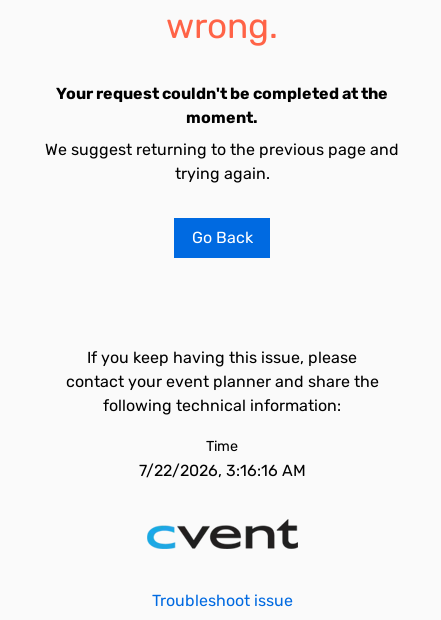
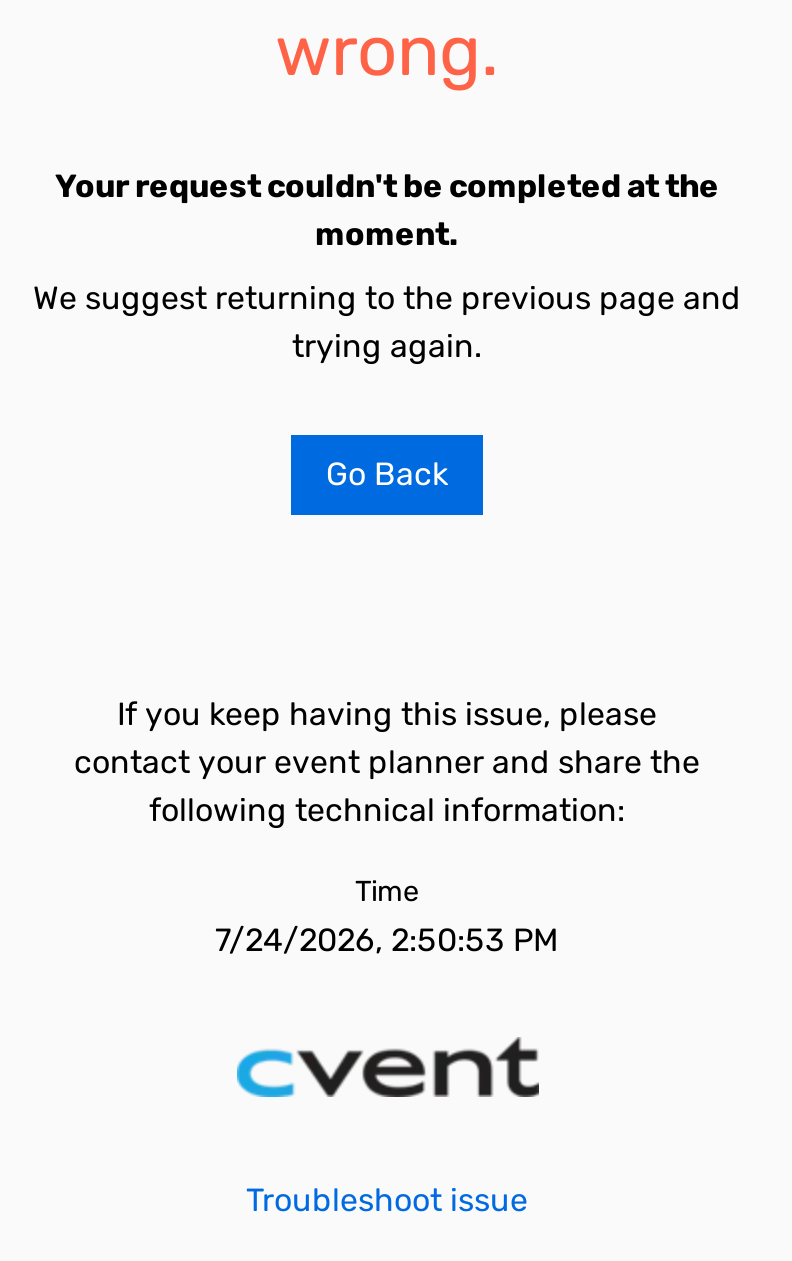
[138,461,305,480] 7/22/2026, 3:16:16 AM -> [215,921,559,959] 7/24/2026, 2:50:53 PM

